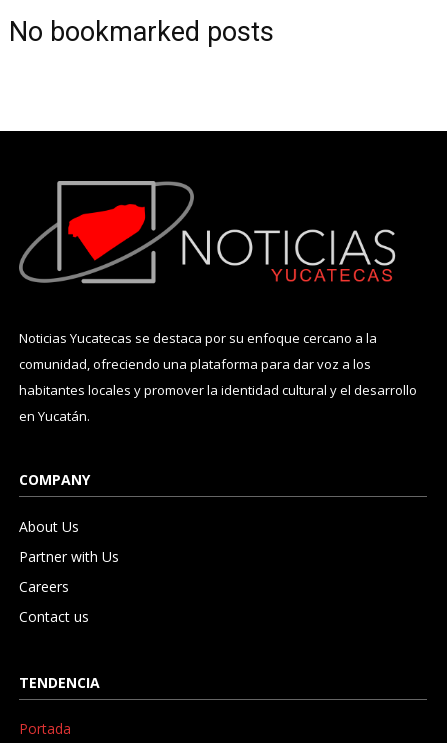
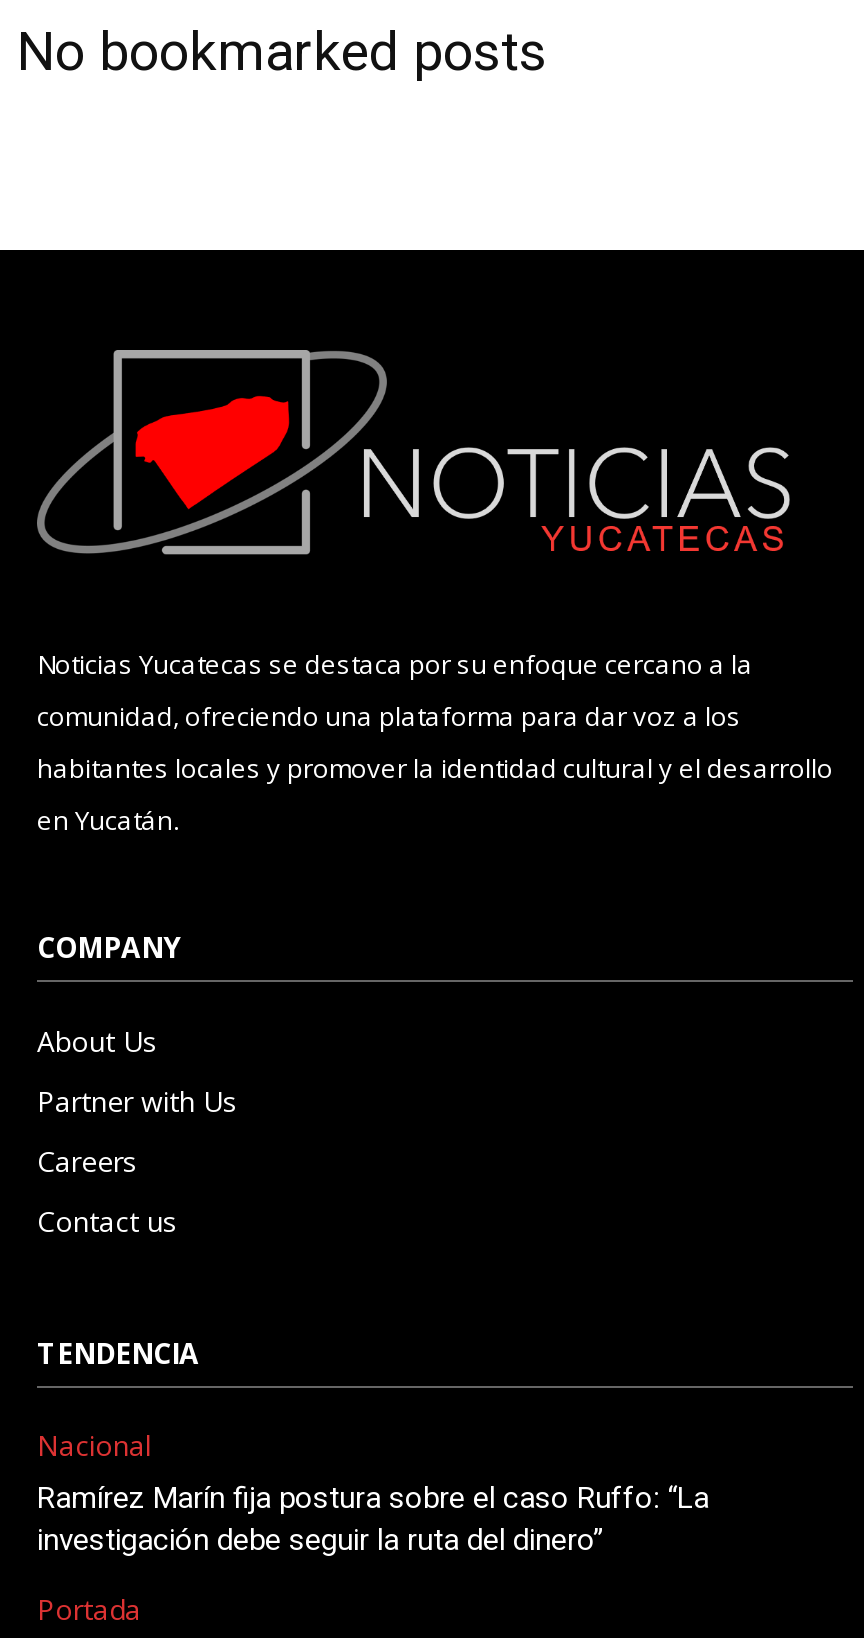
none -> [37,1426,709,1558] Nacional | Ramírez Marín fija postura sobre el caso Ruffo: “La | investigación debe seguir la ruta del dinero”

